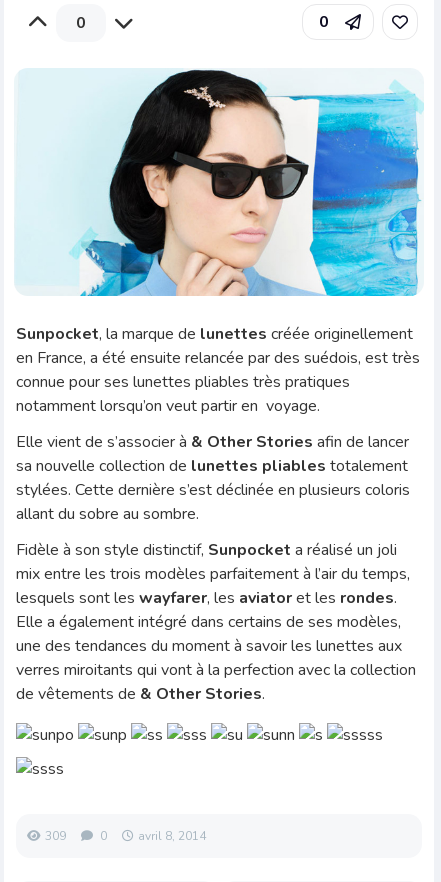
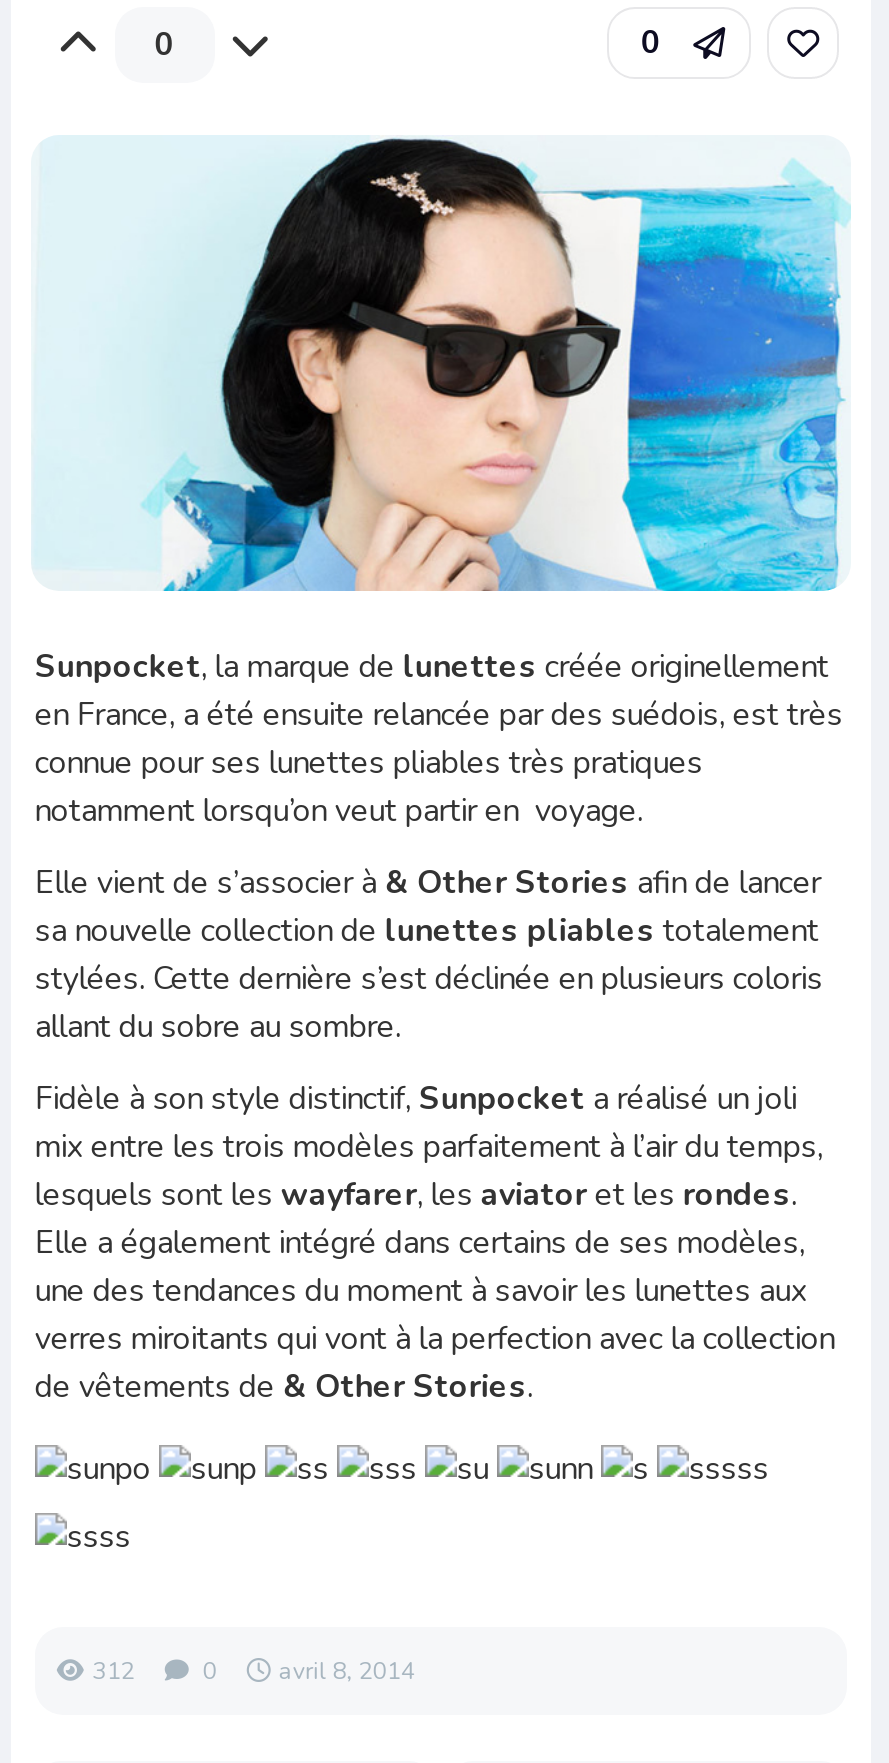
[45,828,206,844] 309 0 avril 8, 2014 -> [93,1655,415,1687] 312 0 avril 8, 2014

